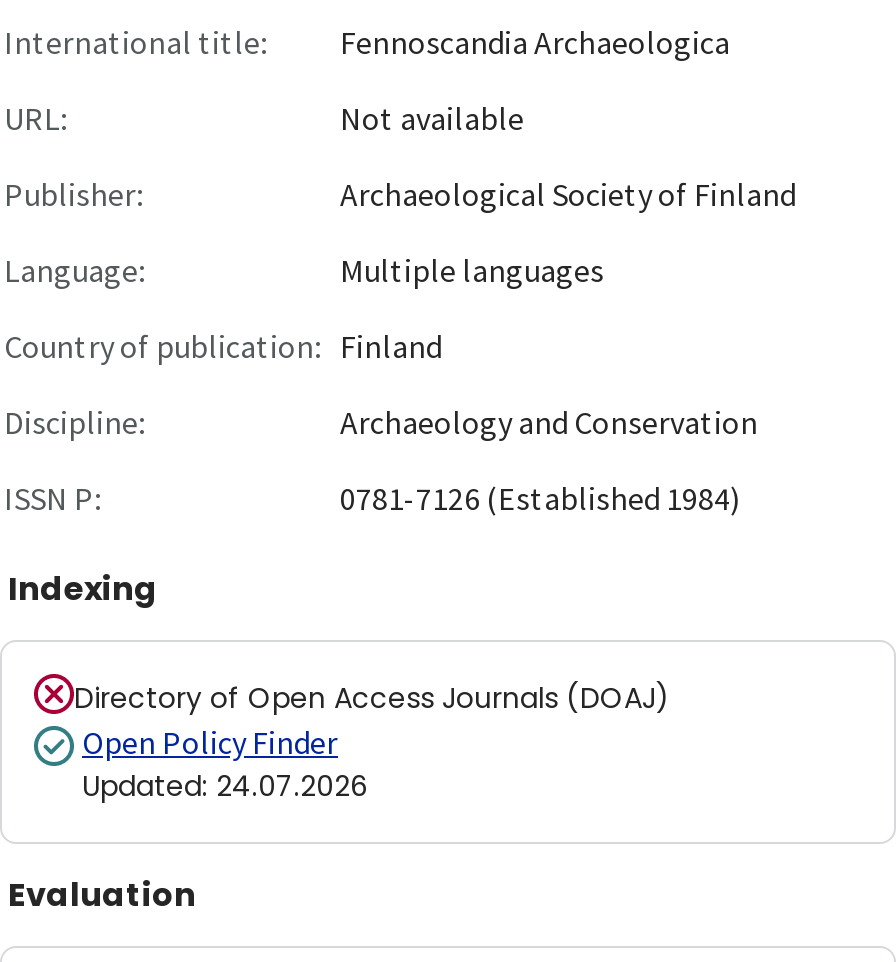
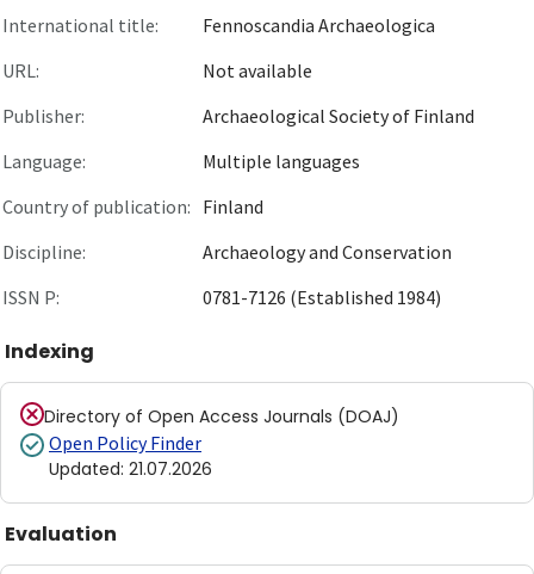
[82,766,368,806] Updated: 24.07.2026 -> [49,457,212,481] Updated: 21.07.2026

